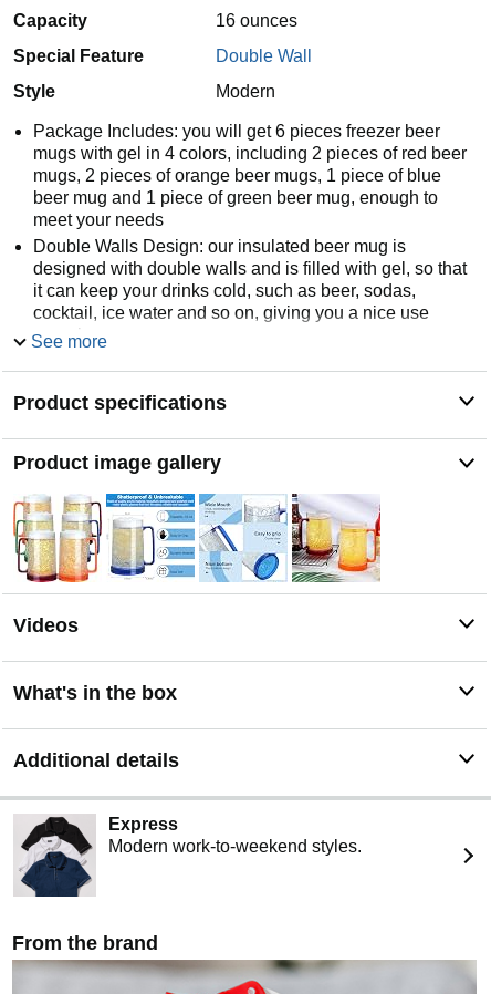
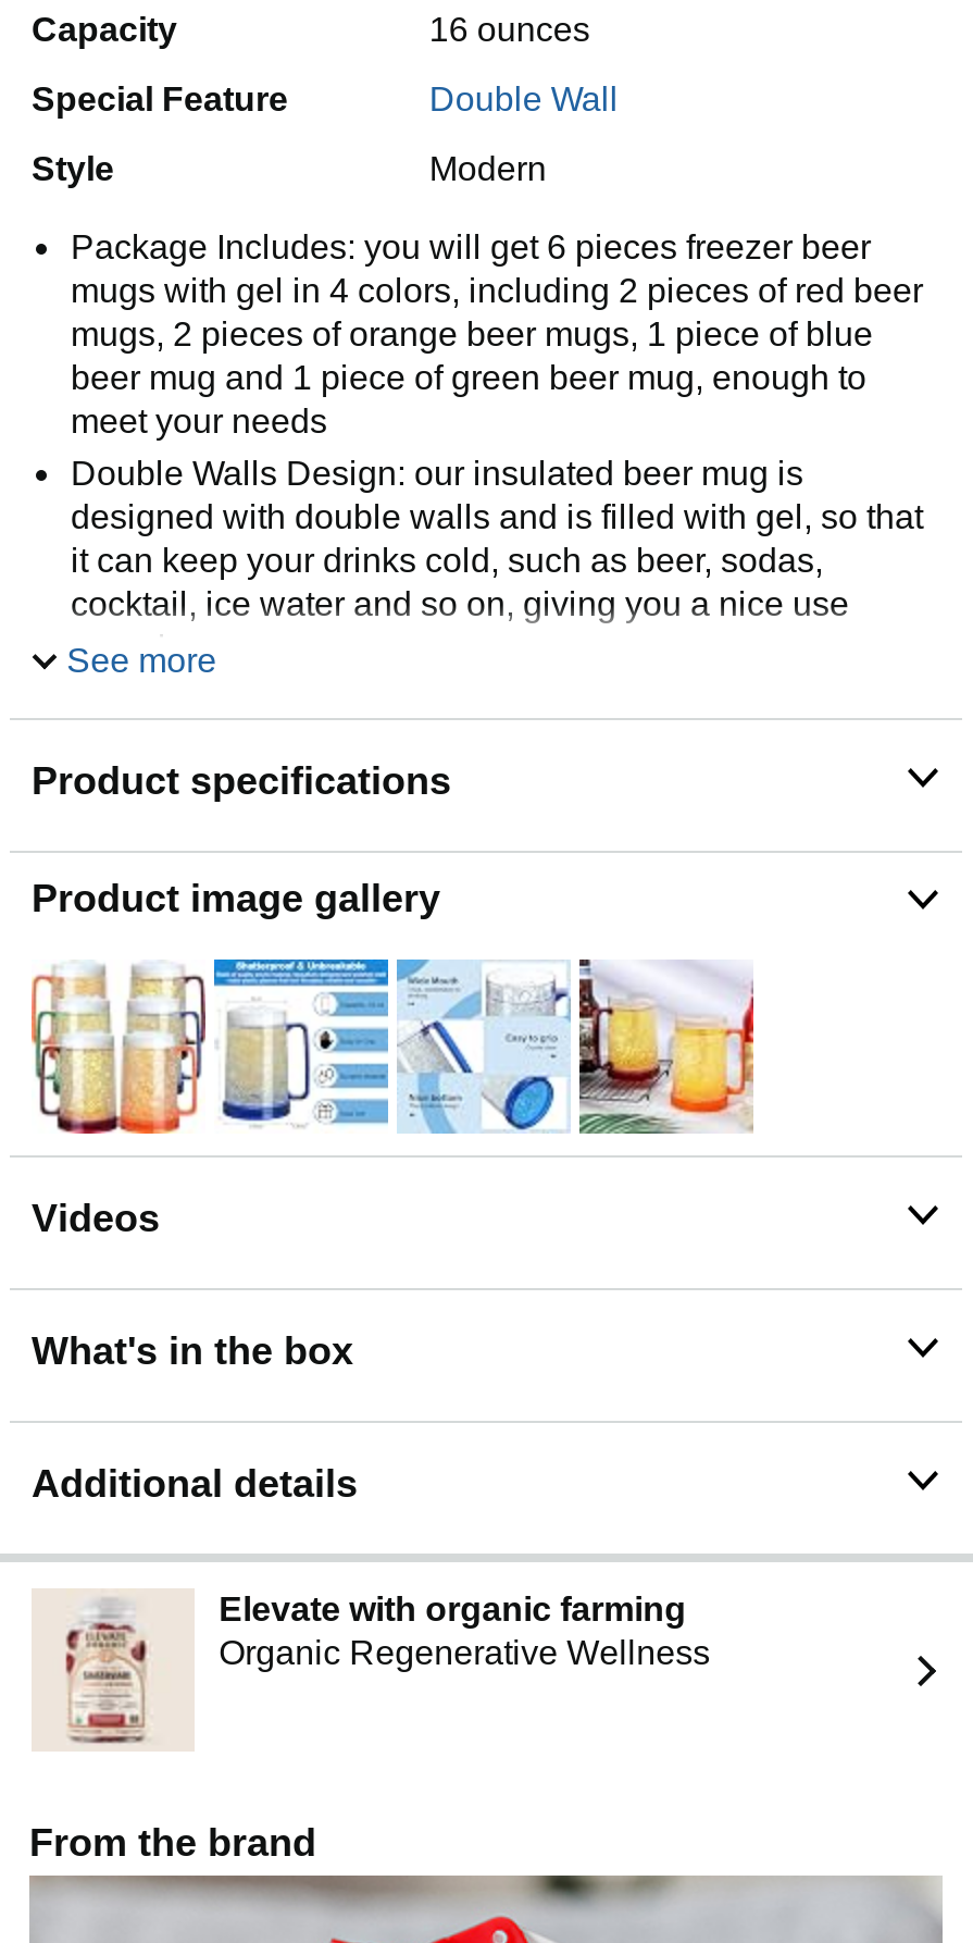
[19,815,362,898] [image] | Express | Modern work-to-weekend styles. -> [45,1591,710,1752] [image] | Elevate with organic farming | Organic Regenerative Wellness

